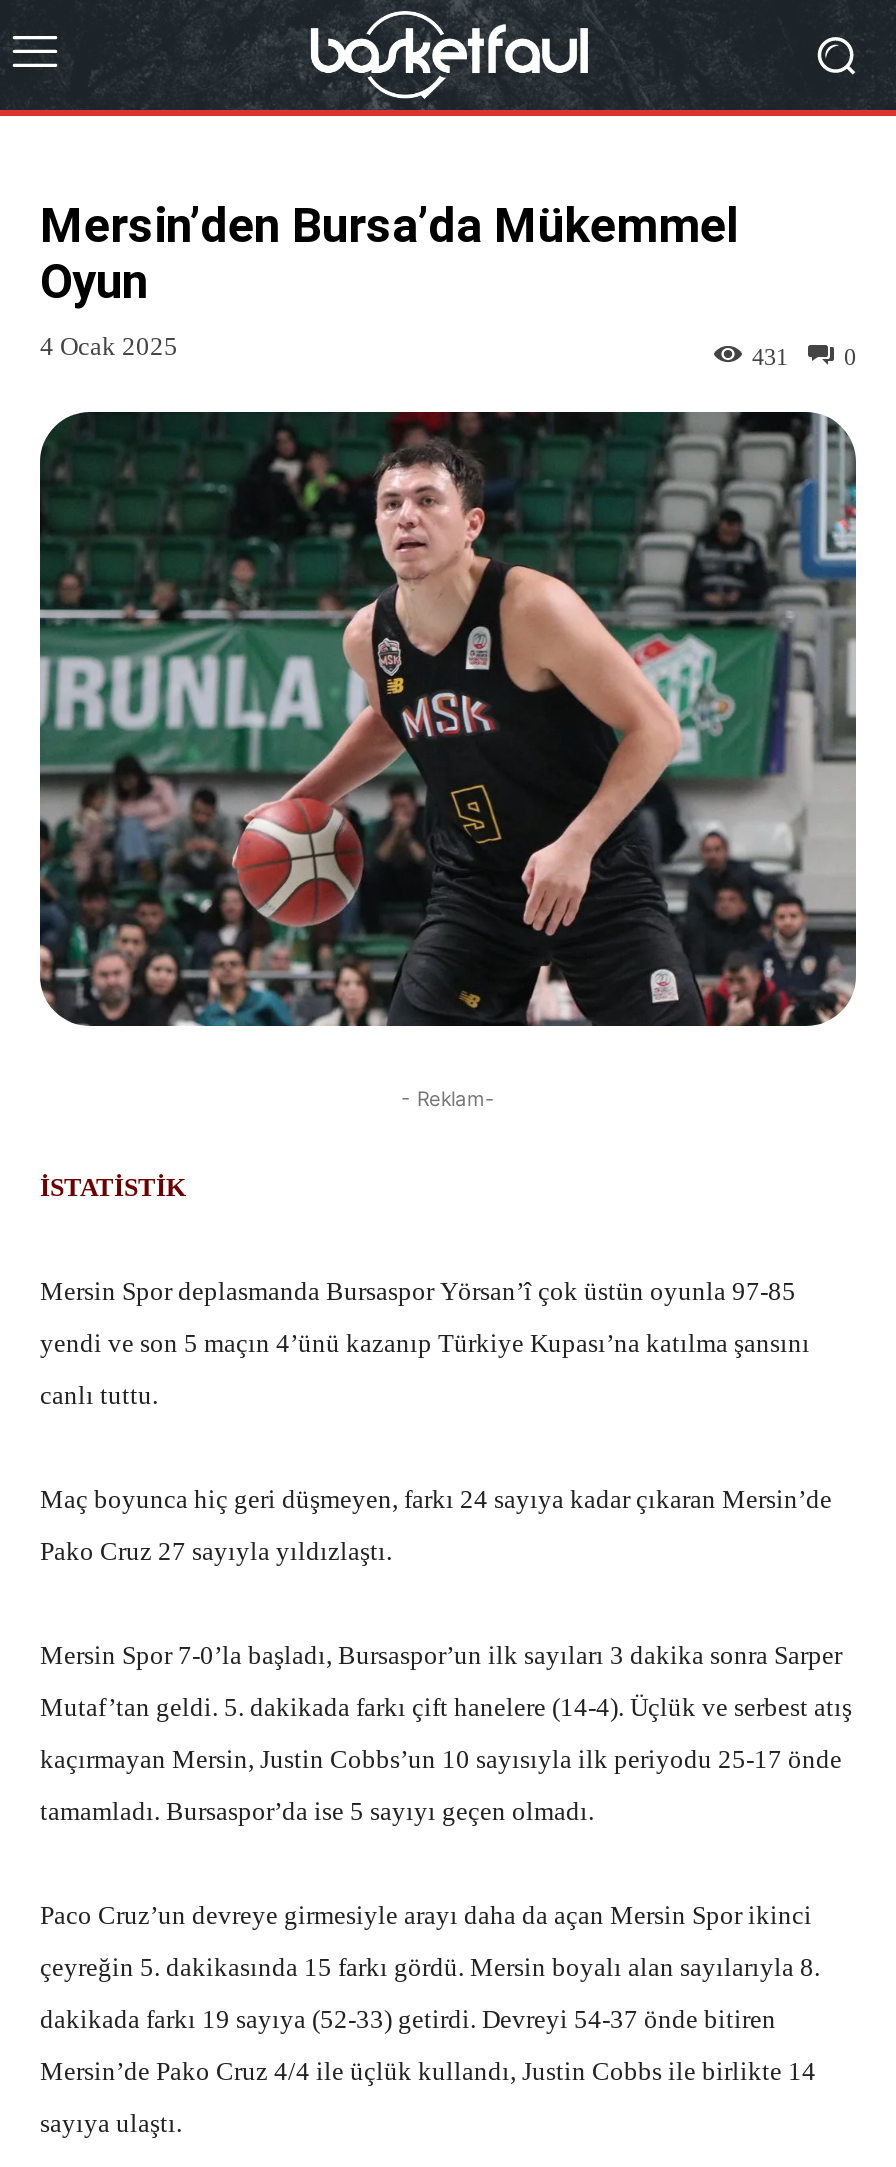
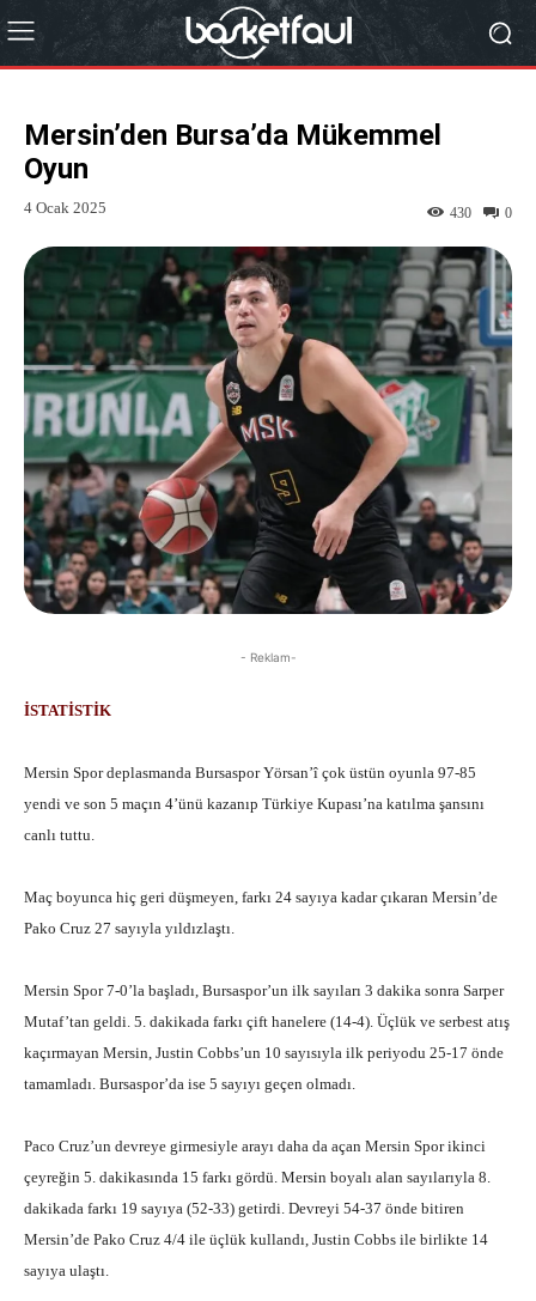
[752,342,856,370] 431 0 -> [450,205,512,222] 430 0

